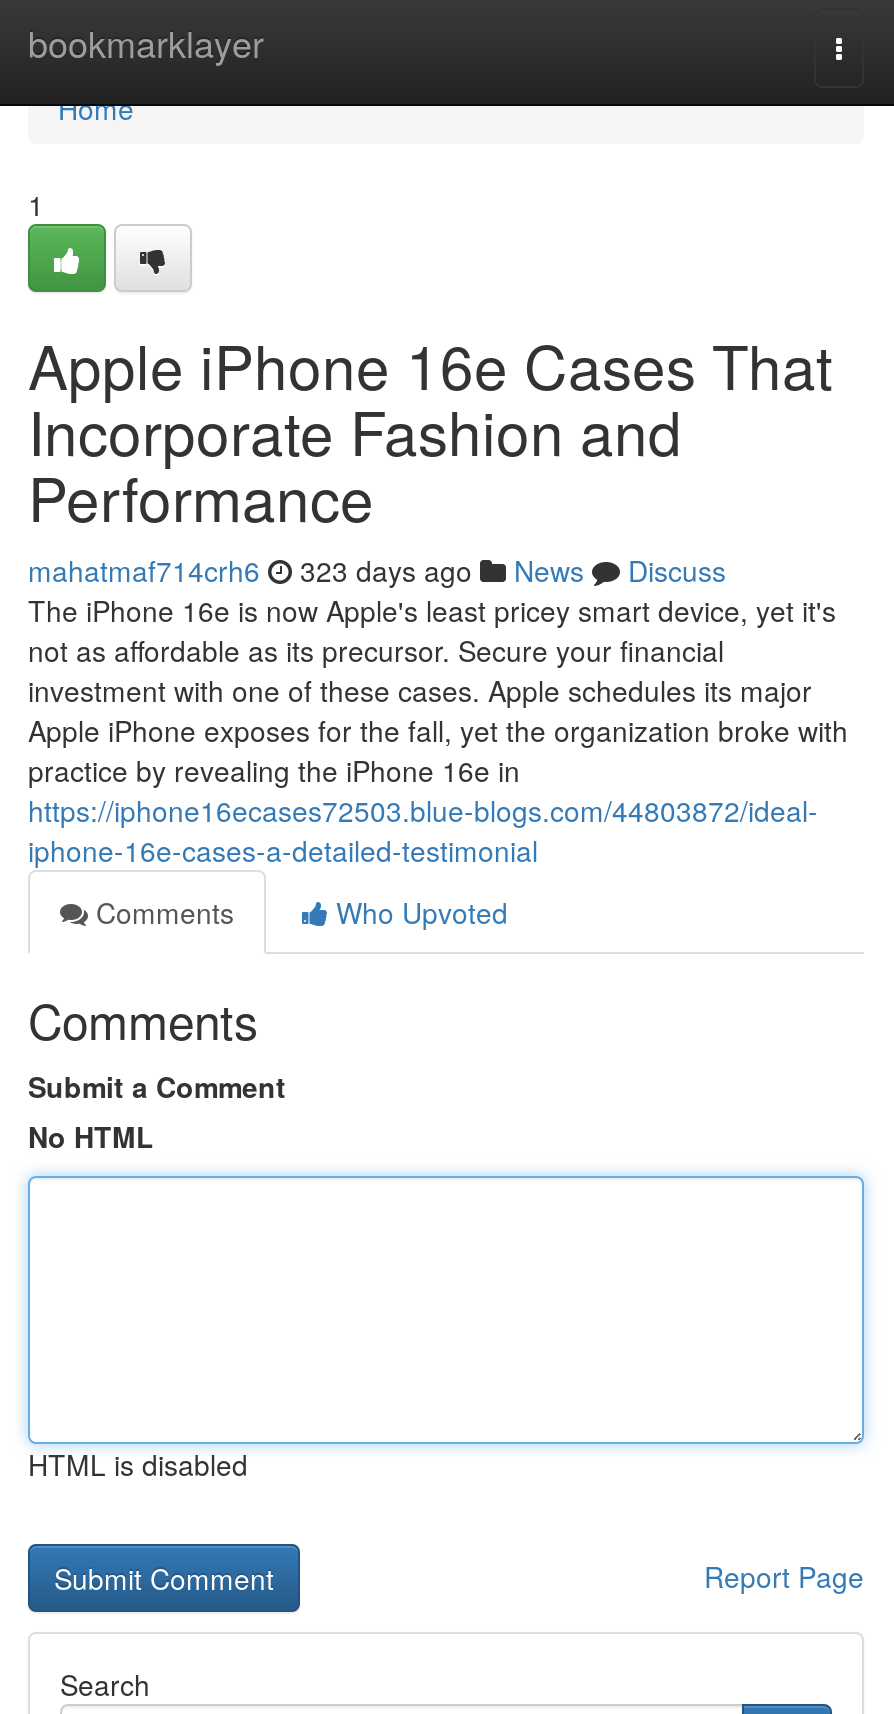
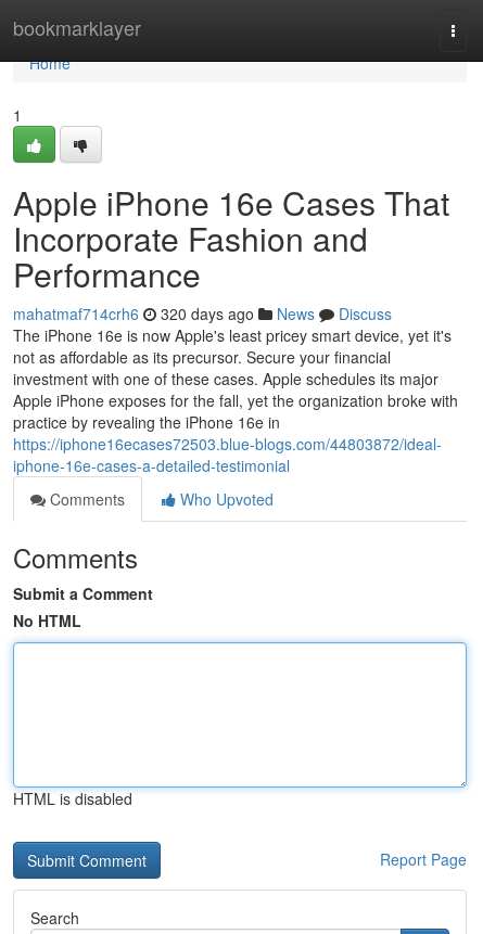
[28,550,726,590] mahatmaf714crh6 323 days ago News Discuss -> [13,303,392,324] mahatmaf714crh6 320 days ago News Discuss

